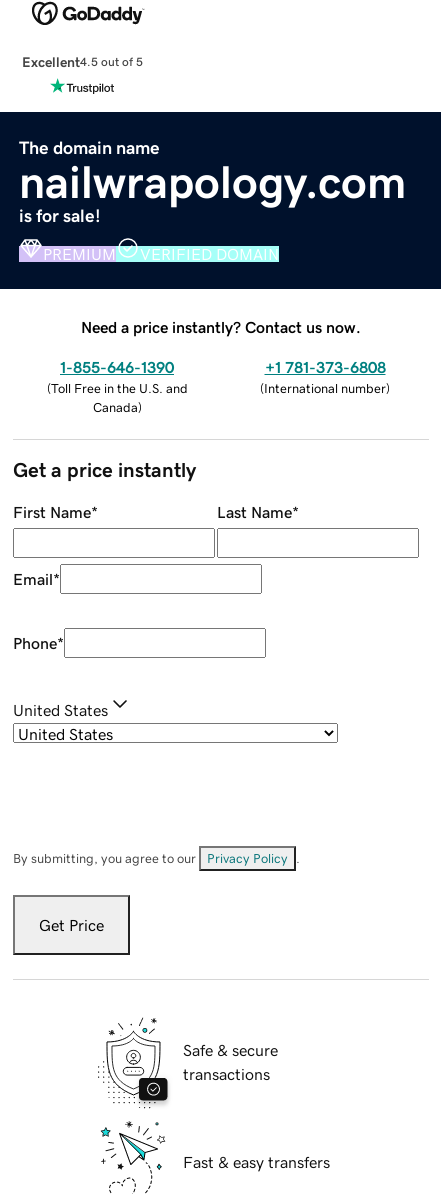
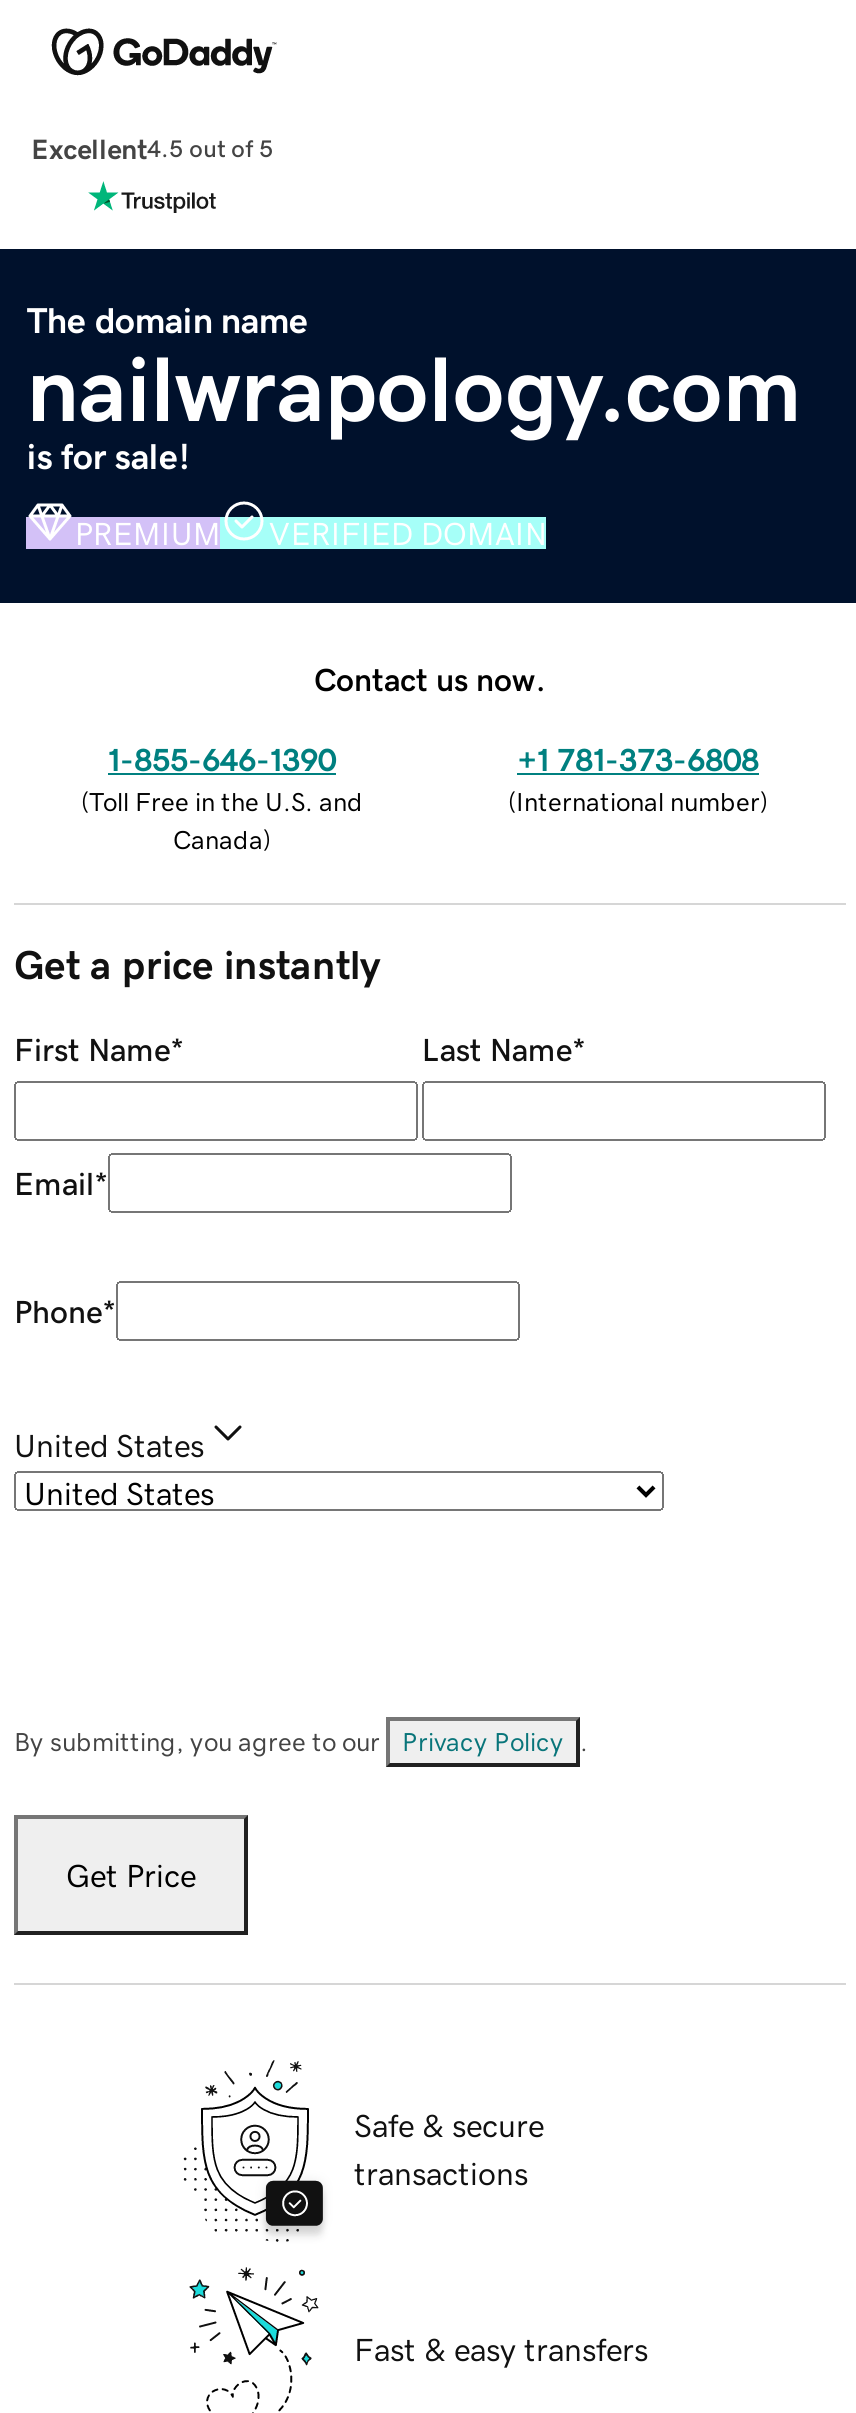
[81,319,361,335] Need a price instantly? Contact us now. -> [314,662,546,694] Contact us now.

